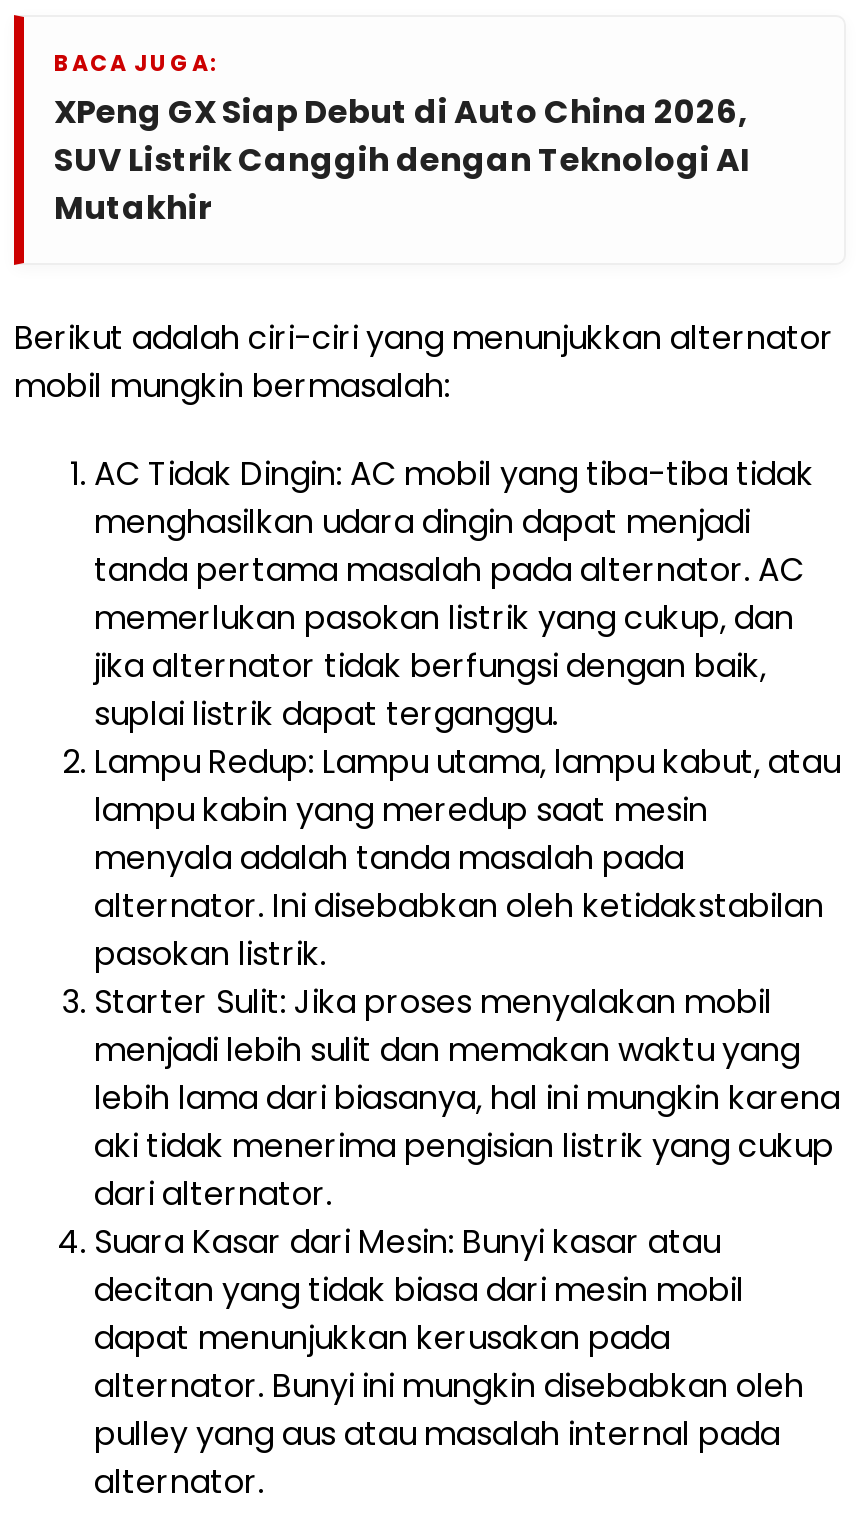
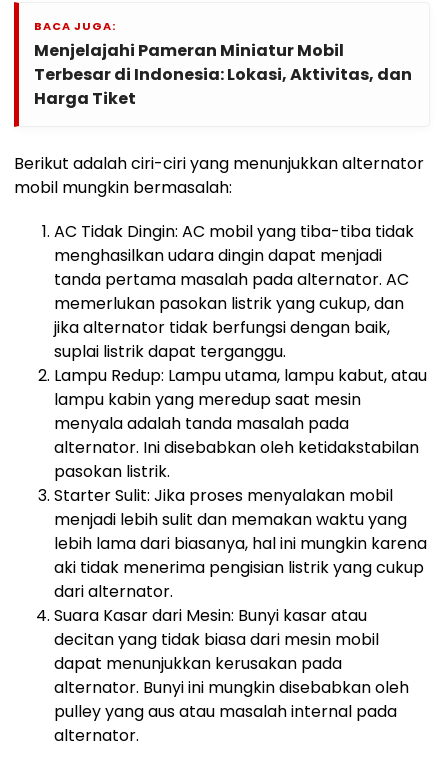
[54,89,750,231] XPeng GX Siap Debut di Auto China 2026, | SUV Listrik Canggih dengan Teknologi AI | Mutakhir -> [34,39,412,110] Menjelajahi Pameran Miniatur Mobil | Terbesar di Indonesia: Lokasi, Aktivitas, dan | Harga Tiket

